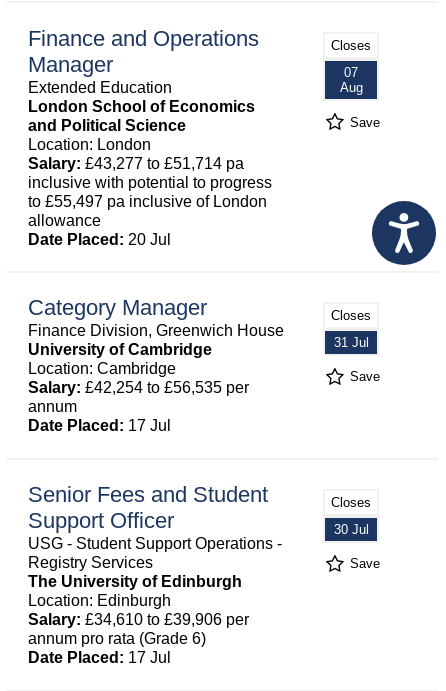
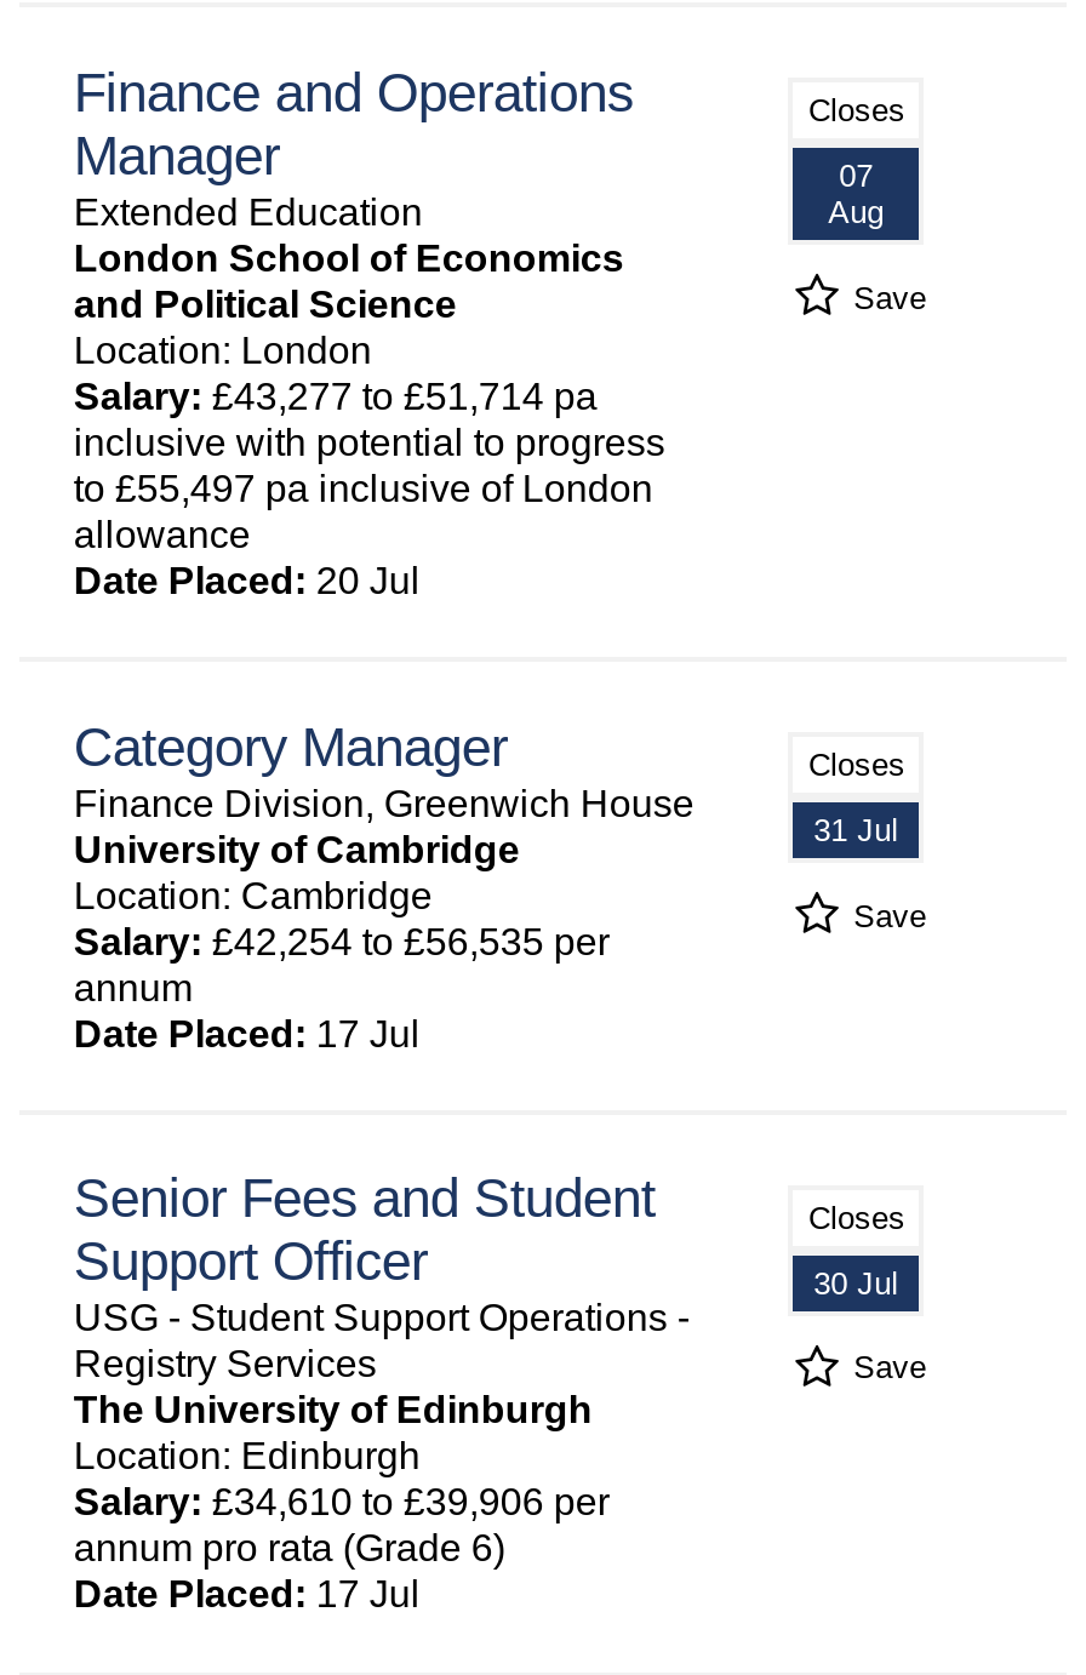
[371,200,437,266] [image] -> none

